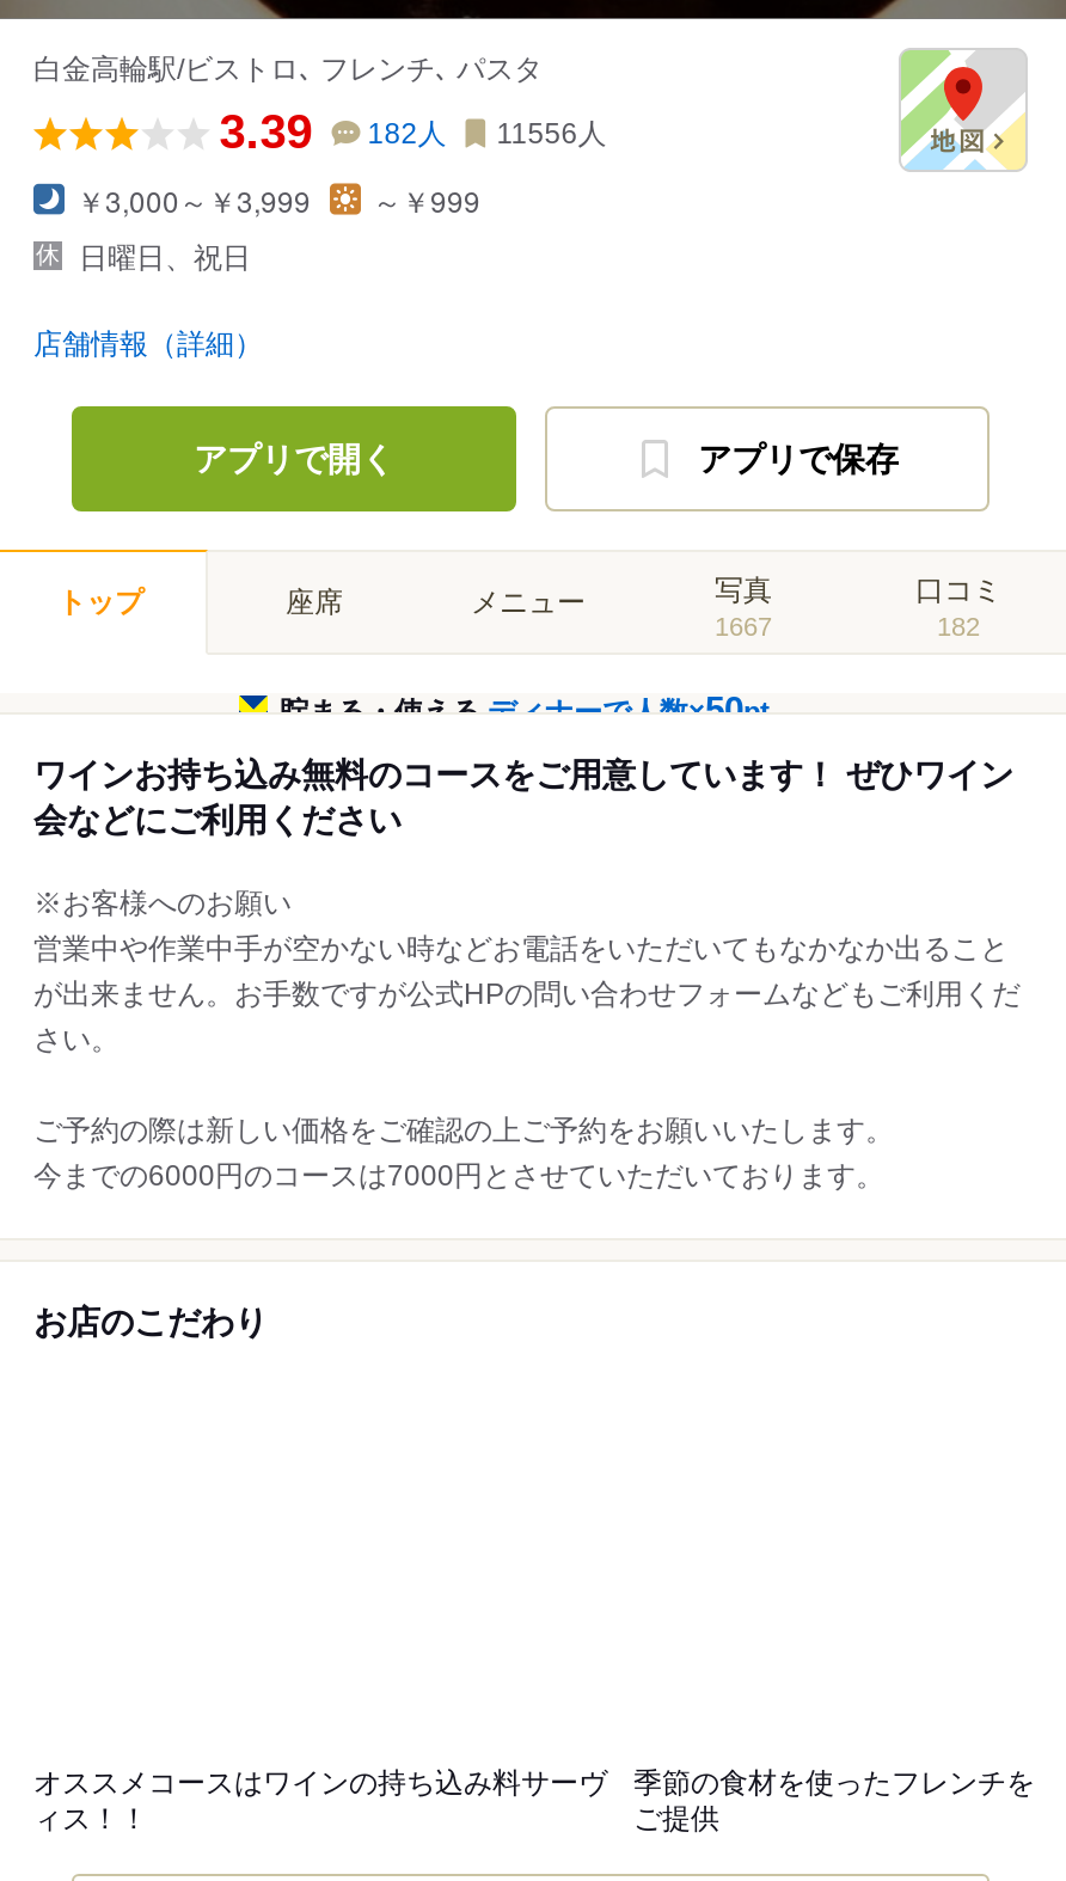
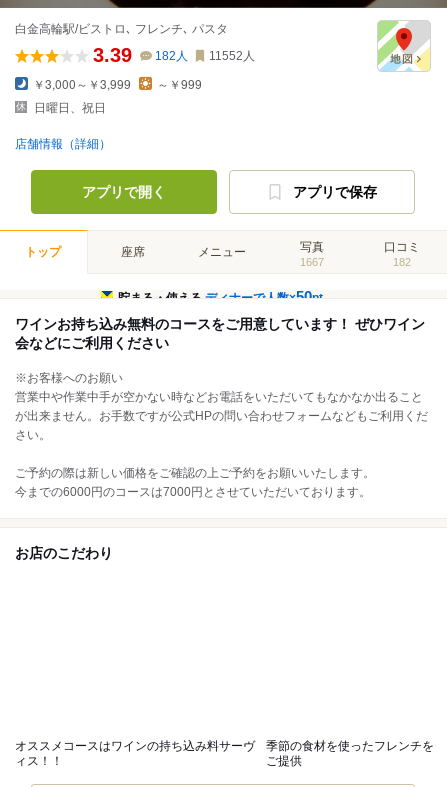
[219,105,607,158] 3.39 182人 11556人 -> [93,44,255,66] 3.39 182人 11552人

